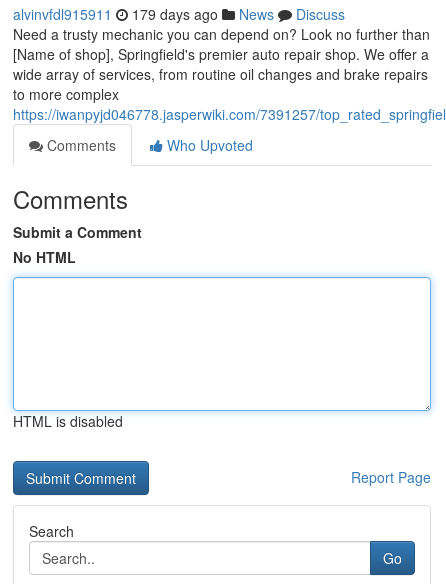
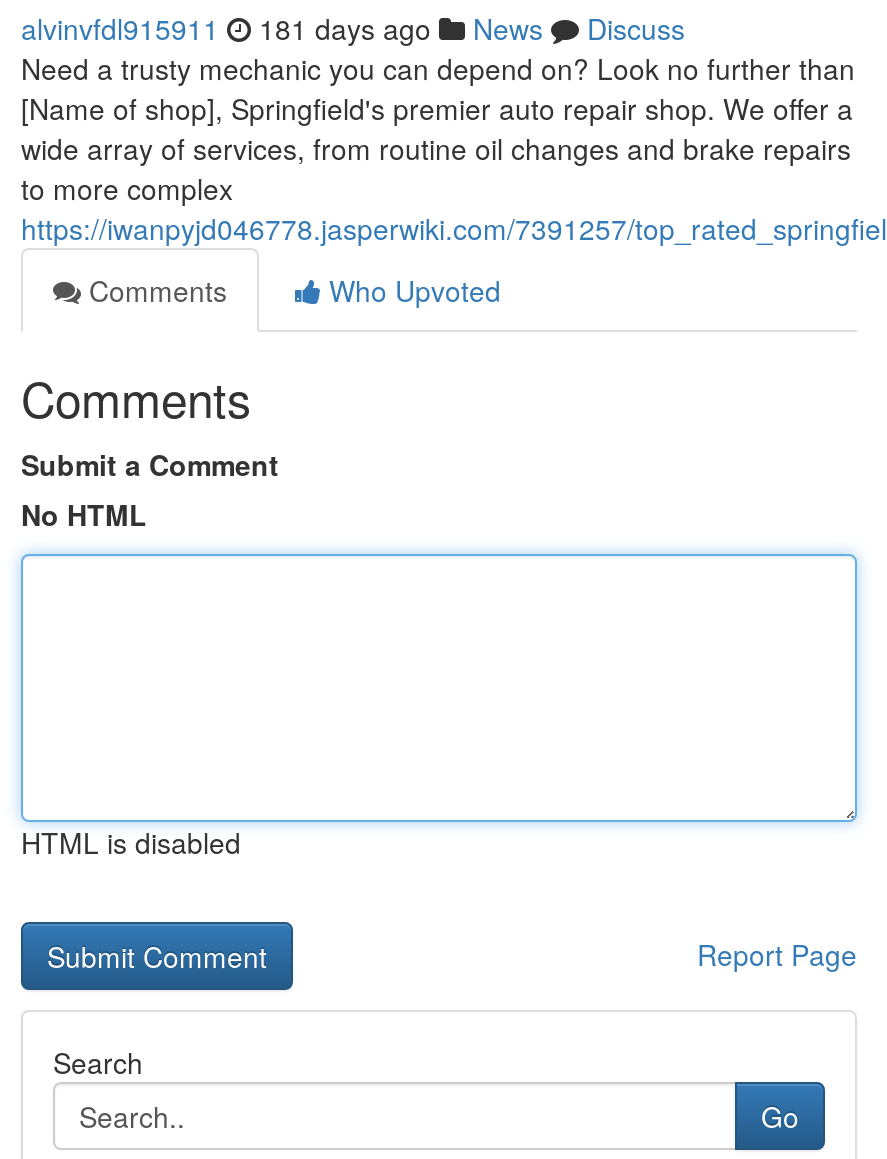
[13,4,345,24] alvinvfdl915911 179 days ago News Discuss -> [21,8,685,48] alvinvfdl915911 181 days ago News Discuss

